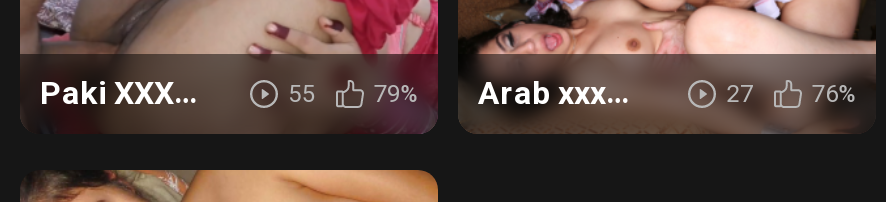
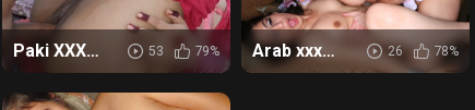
[288,79,315,107] 55 -> [149,43,163,58] 53
[726,79,753,107] 27 -> [388,43,403,58] 26
[811,79,856,107] 76% -> [434,43,459,58] 78%

